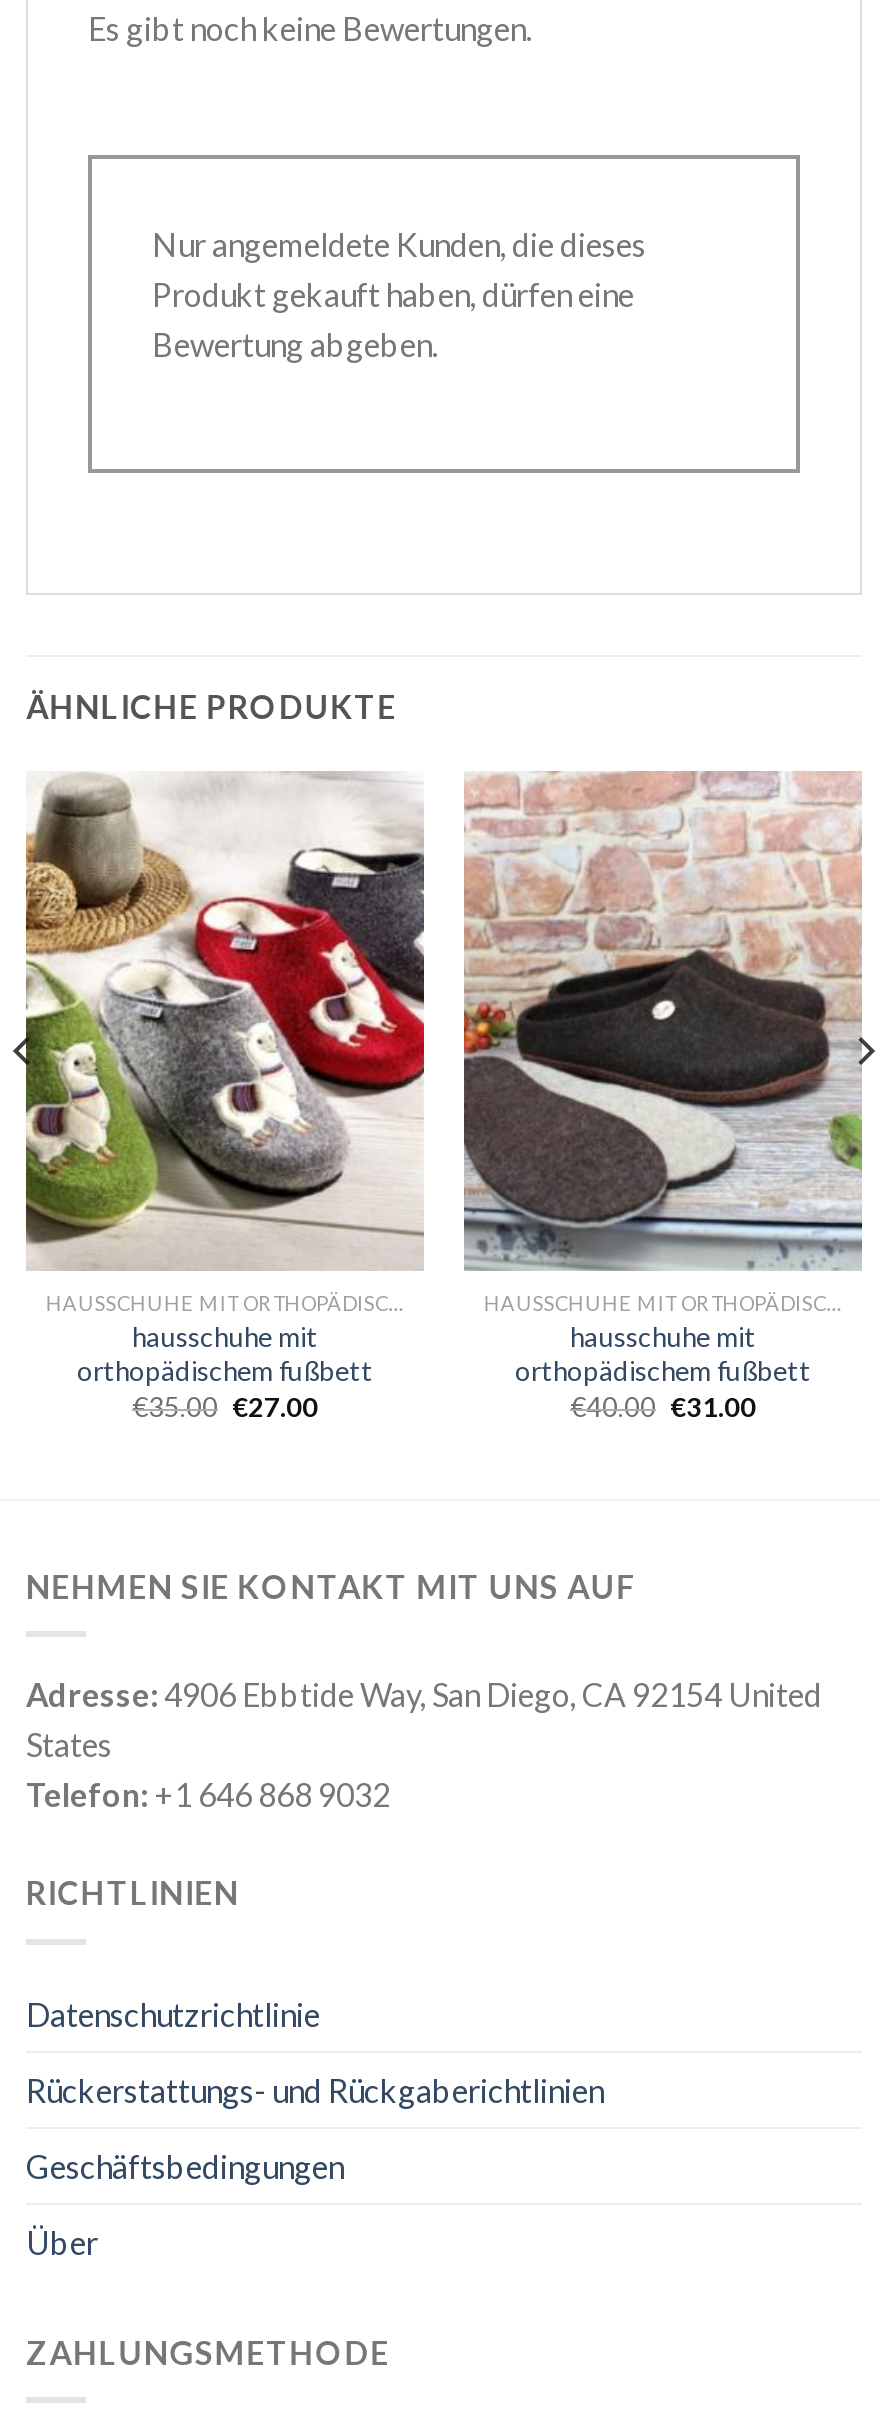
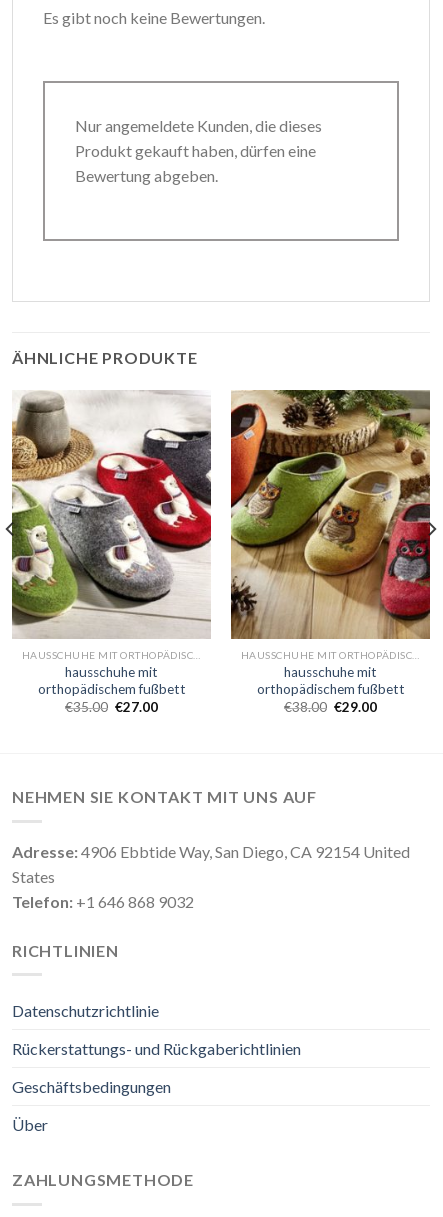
[462,771,864,1271] [image] -> [230,389,431,640] [image]
[570,1392,756,1424] €40.00 €31.00 -> [284,699,377,715] €38.00 €29.00

